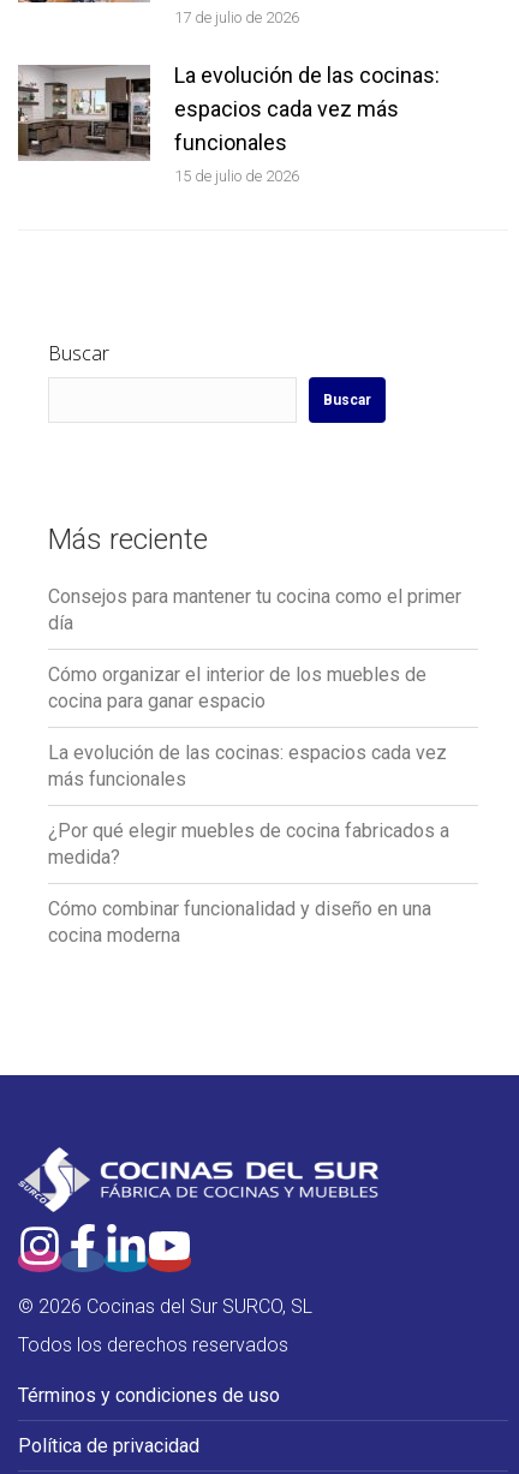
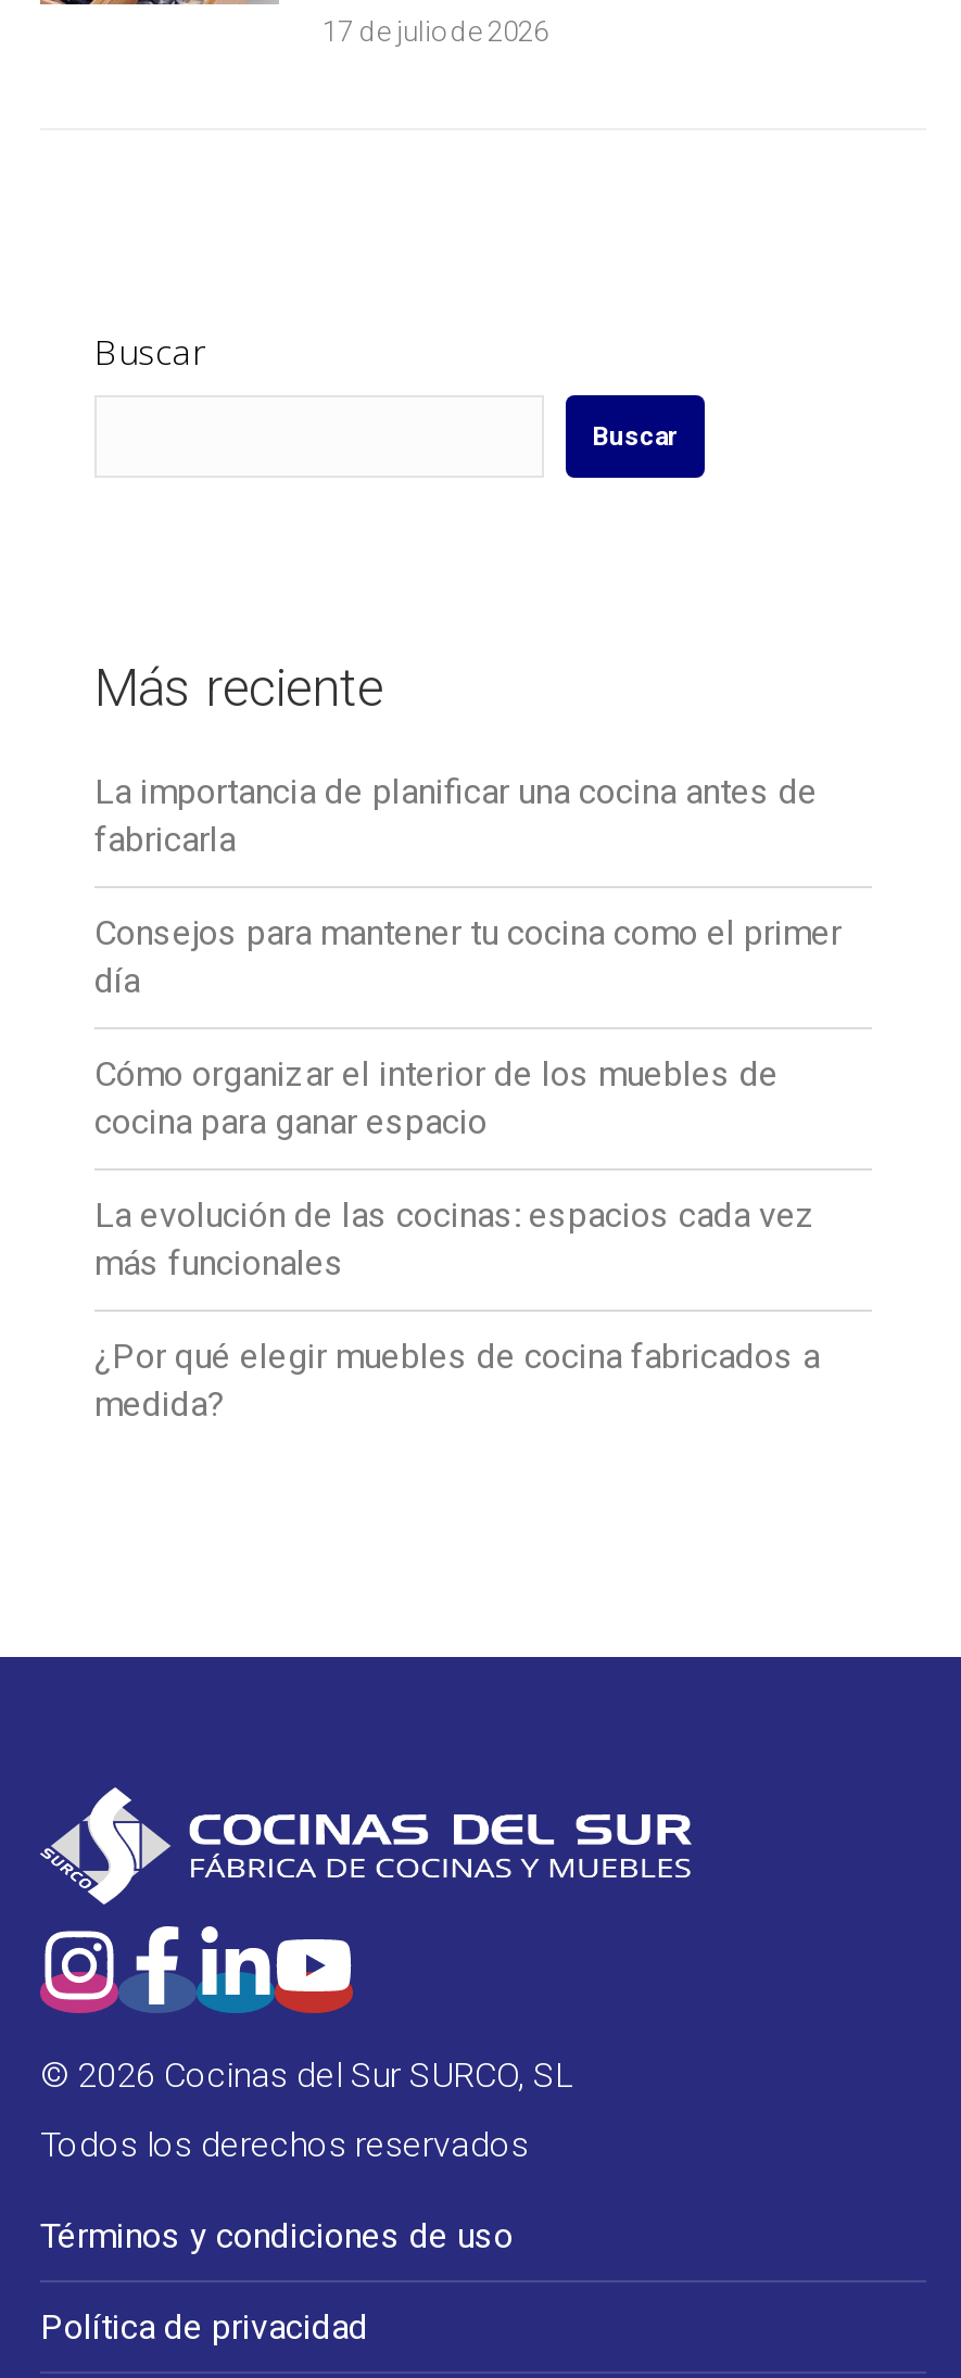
[17,63,440,186] [image] | La evolución de las cocinas: | espacios cada vez más | funcionales | 15 de julio de 2026 -> none
none -> [94,772,818,861] La importancia de planificar una cocina antes de | fabricarla
[48,898,431,947] Cómo combinar funcionalidad y diseño en una | cocina moderna -> none

